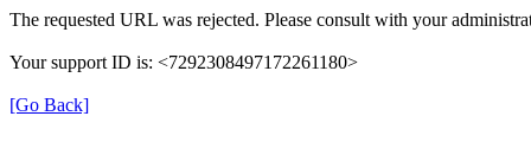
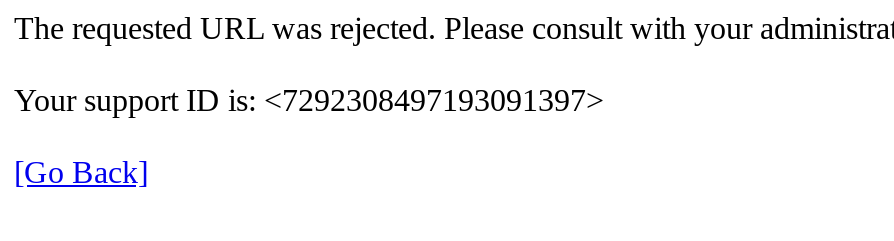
[9,52,358,72] Your support ID is: <7292308497172261180> -> [14,83,604,117] Your support ID is: <7292308497193091397>

